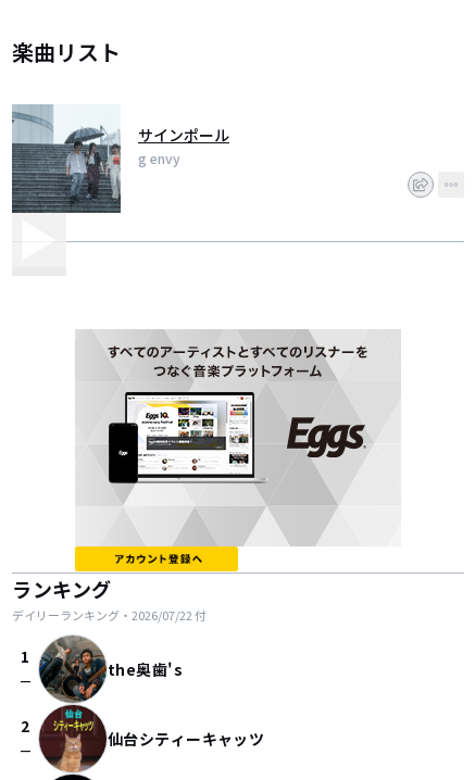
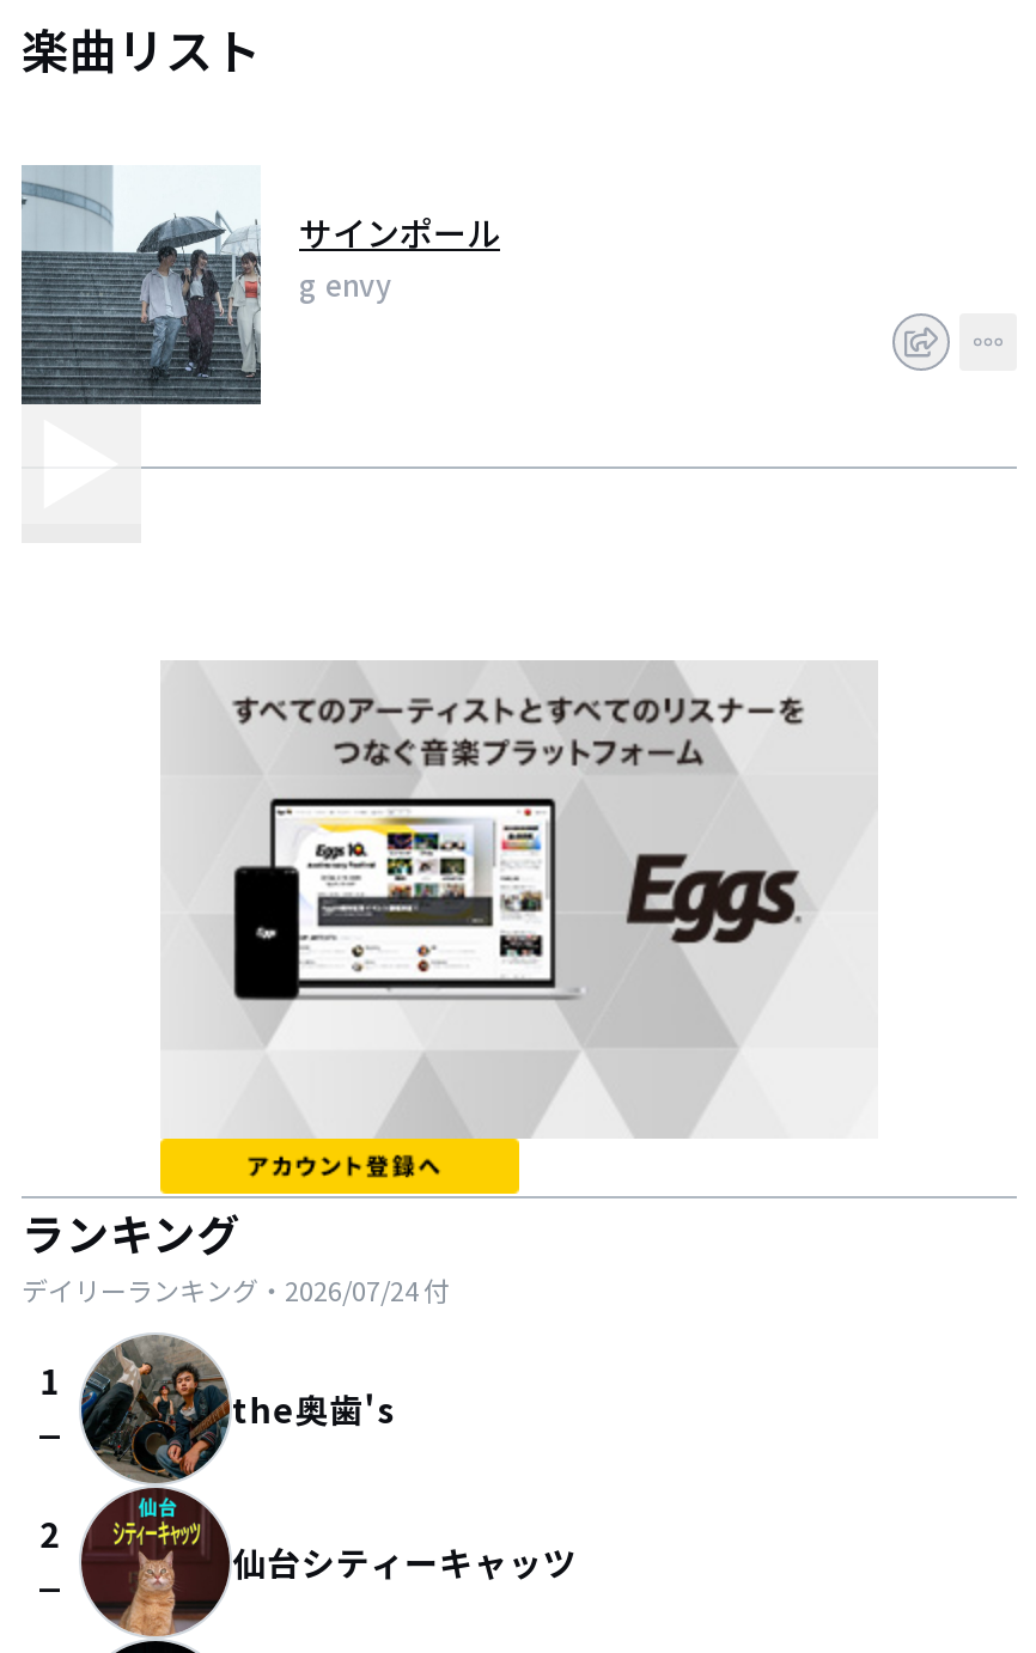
[12,606,207,624] デイリーランキング・2026/07/22付 -> [22,1270,450,1309] デイリーランキング・2026/07/24付

